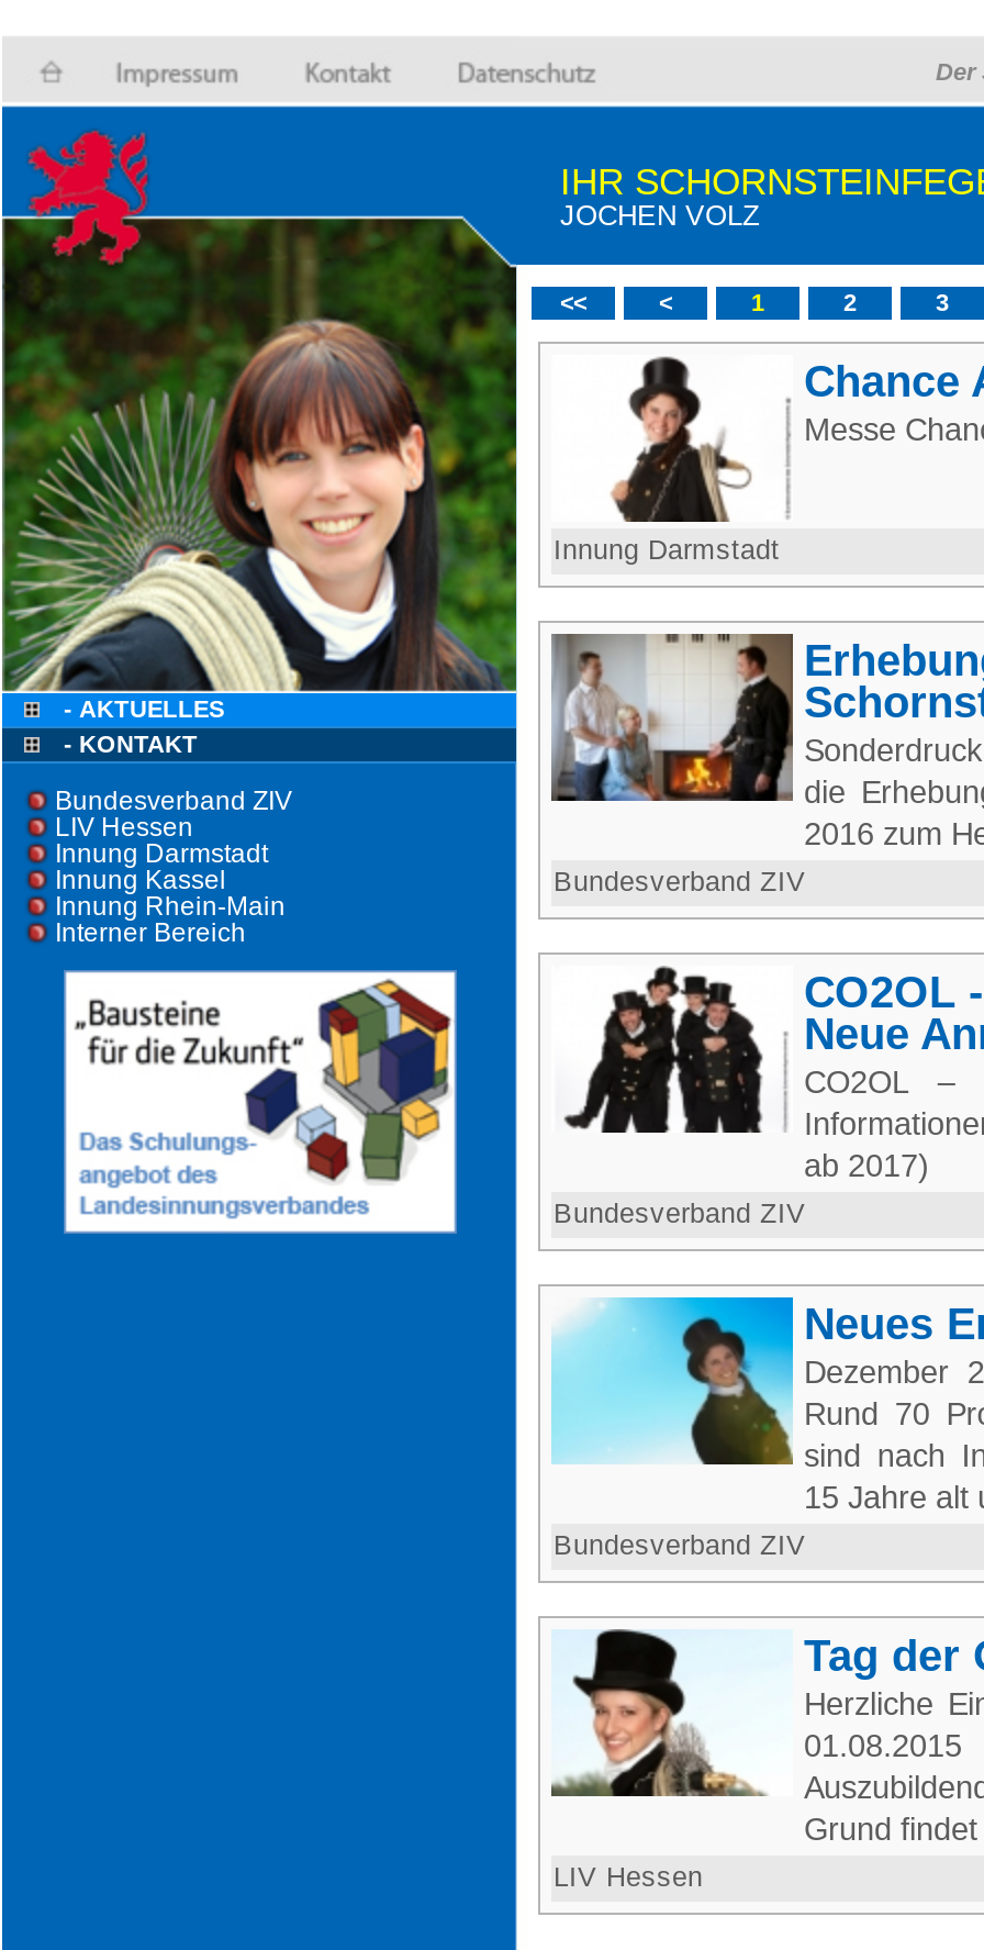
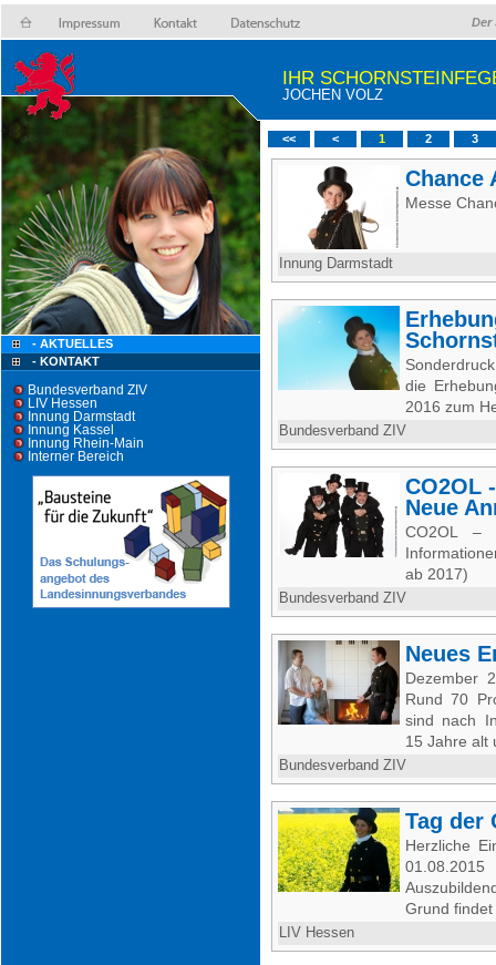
moved [549,632,795,803] -> [277,639,401,726]: [image]
moved [551,1295,795,1464] -> [278,305,401,390]: [image]
[551,1629,793,1798] [image] -> [277,807,401,893] [image]

